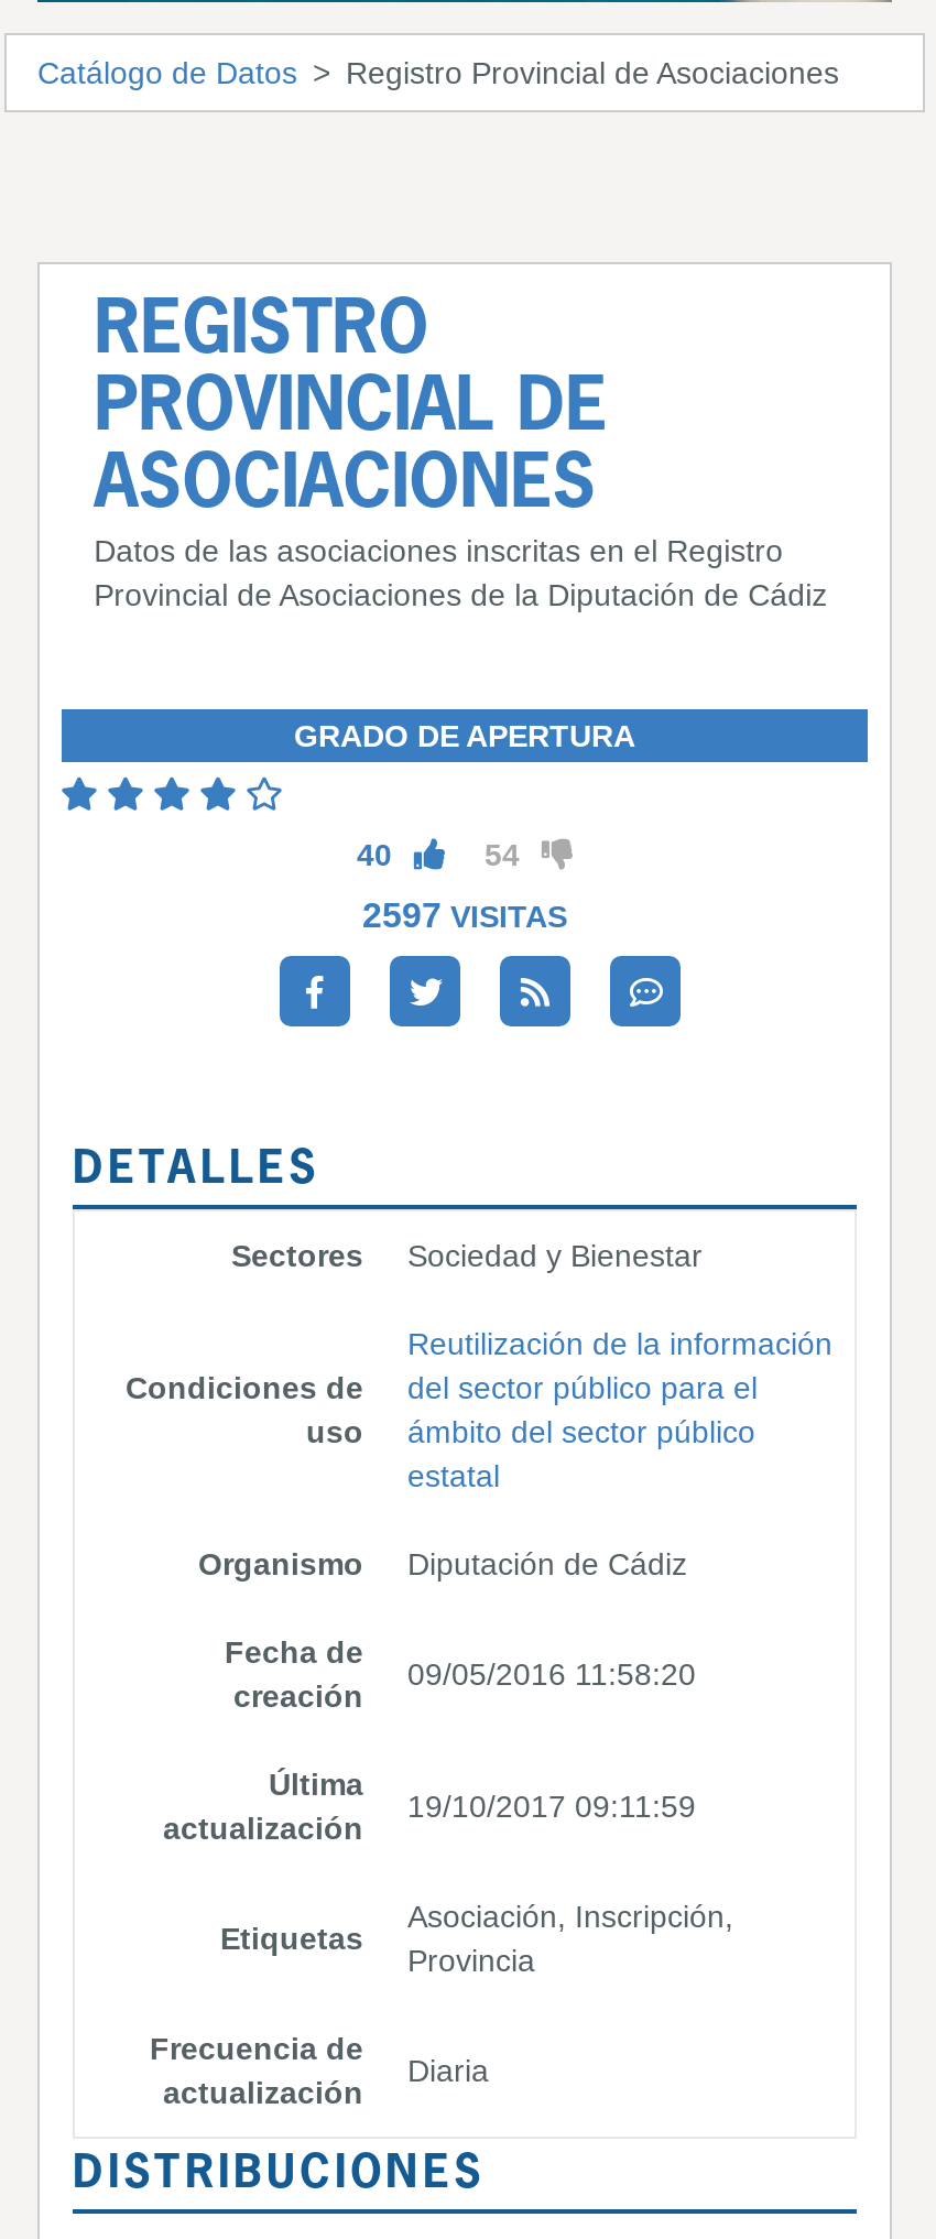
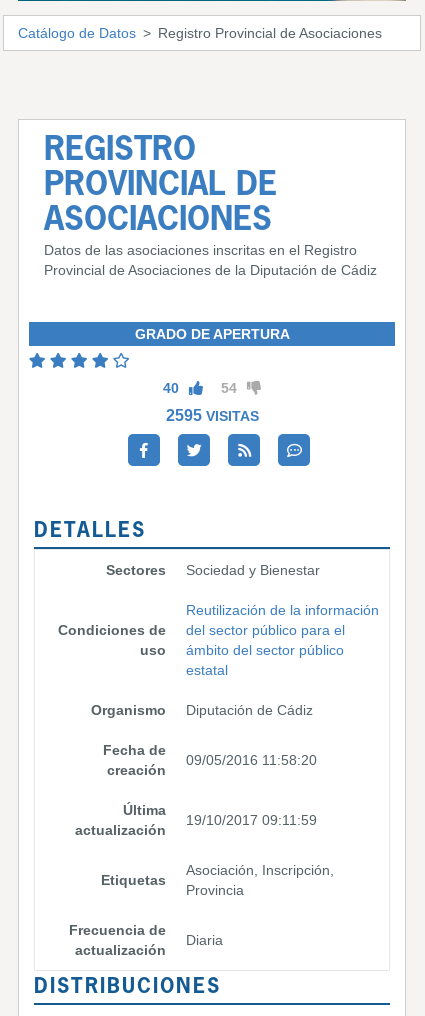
[362,896,567,934] 2597 VISITAS -> [165,407,258,424] 2595 VISITAS

